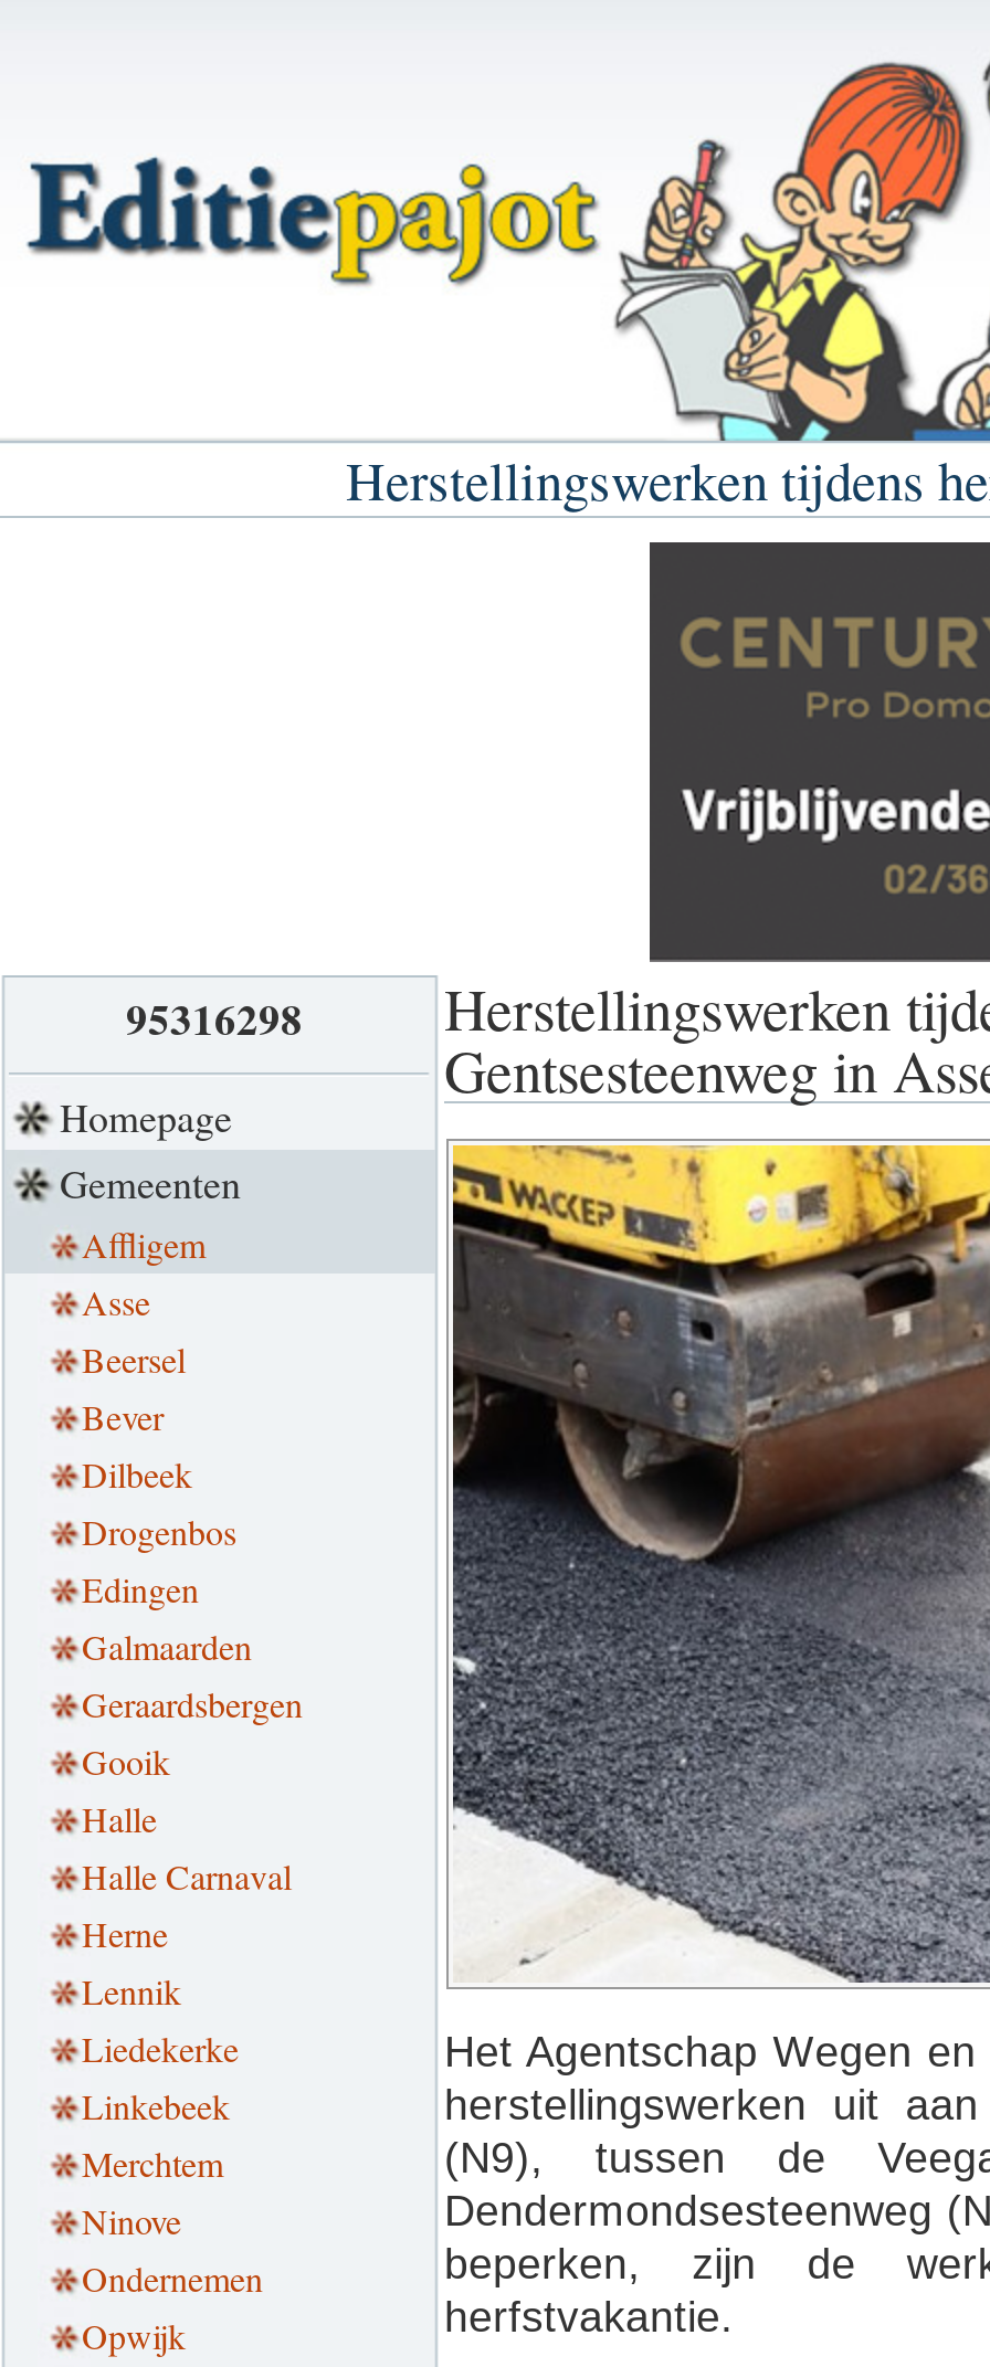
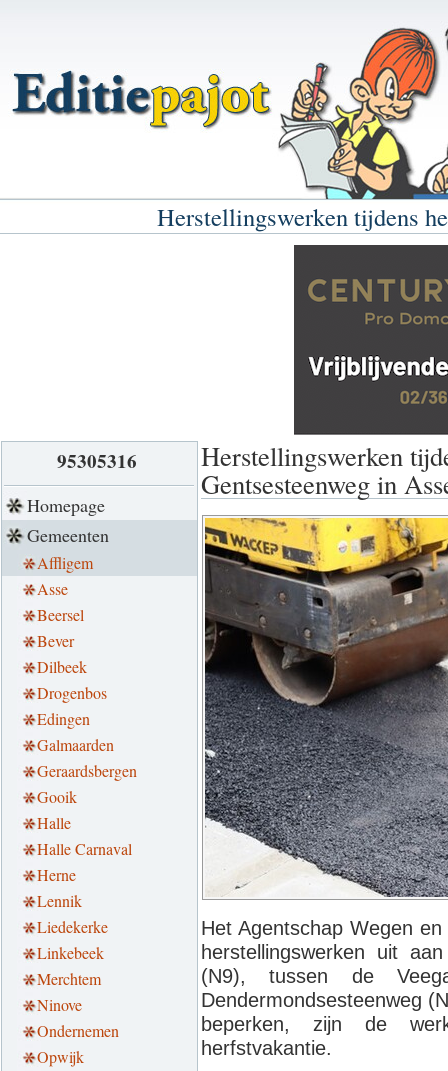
[126,989,303,1048] 95316298 -> [57,447,137,474] 95305316

